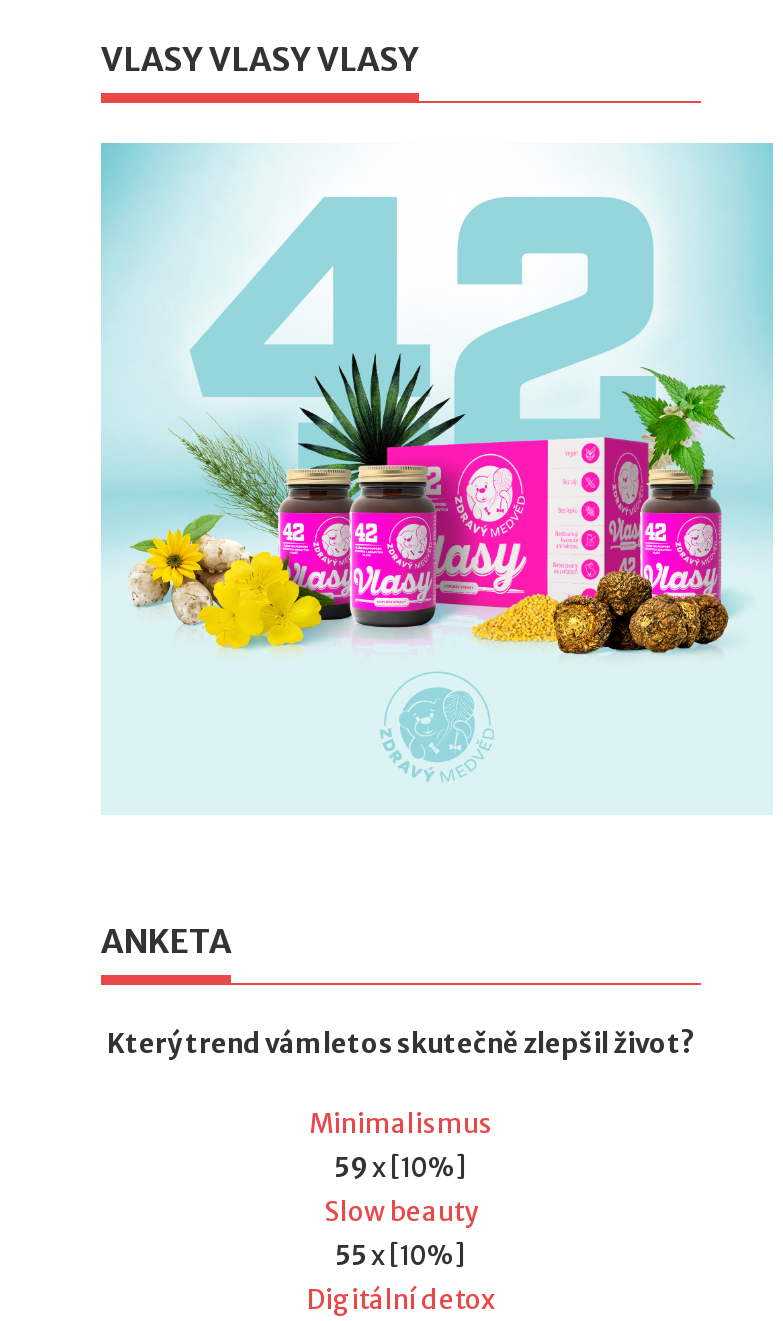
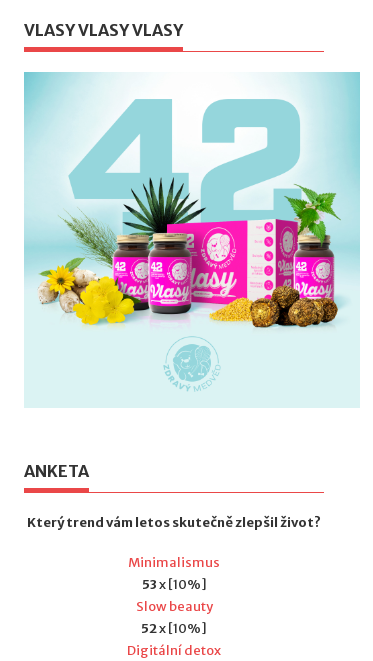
[334,1150,468,1184] 59 x [10%] -> [141,576,206,593] 53 x [10%]
[335,1238,467,1272] 55 x [10%] -> [141,620,207,637] 52 x [10%]

